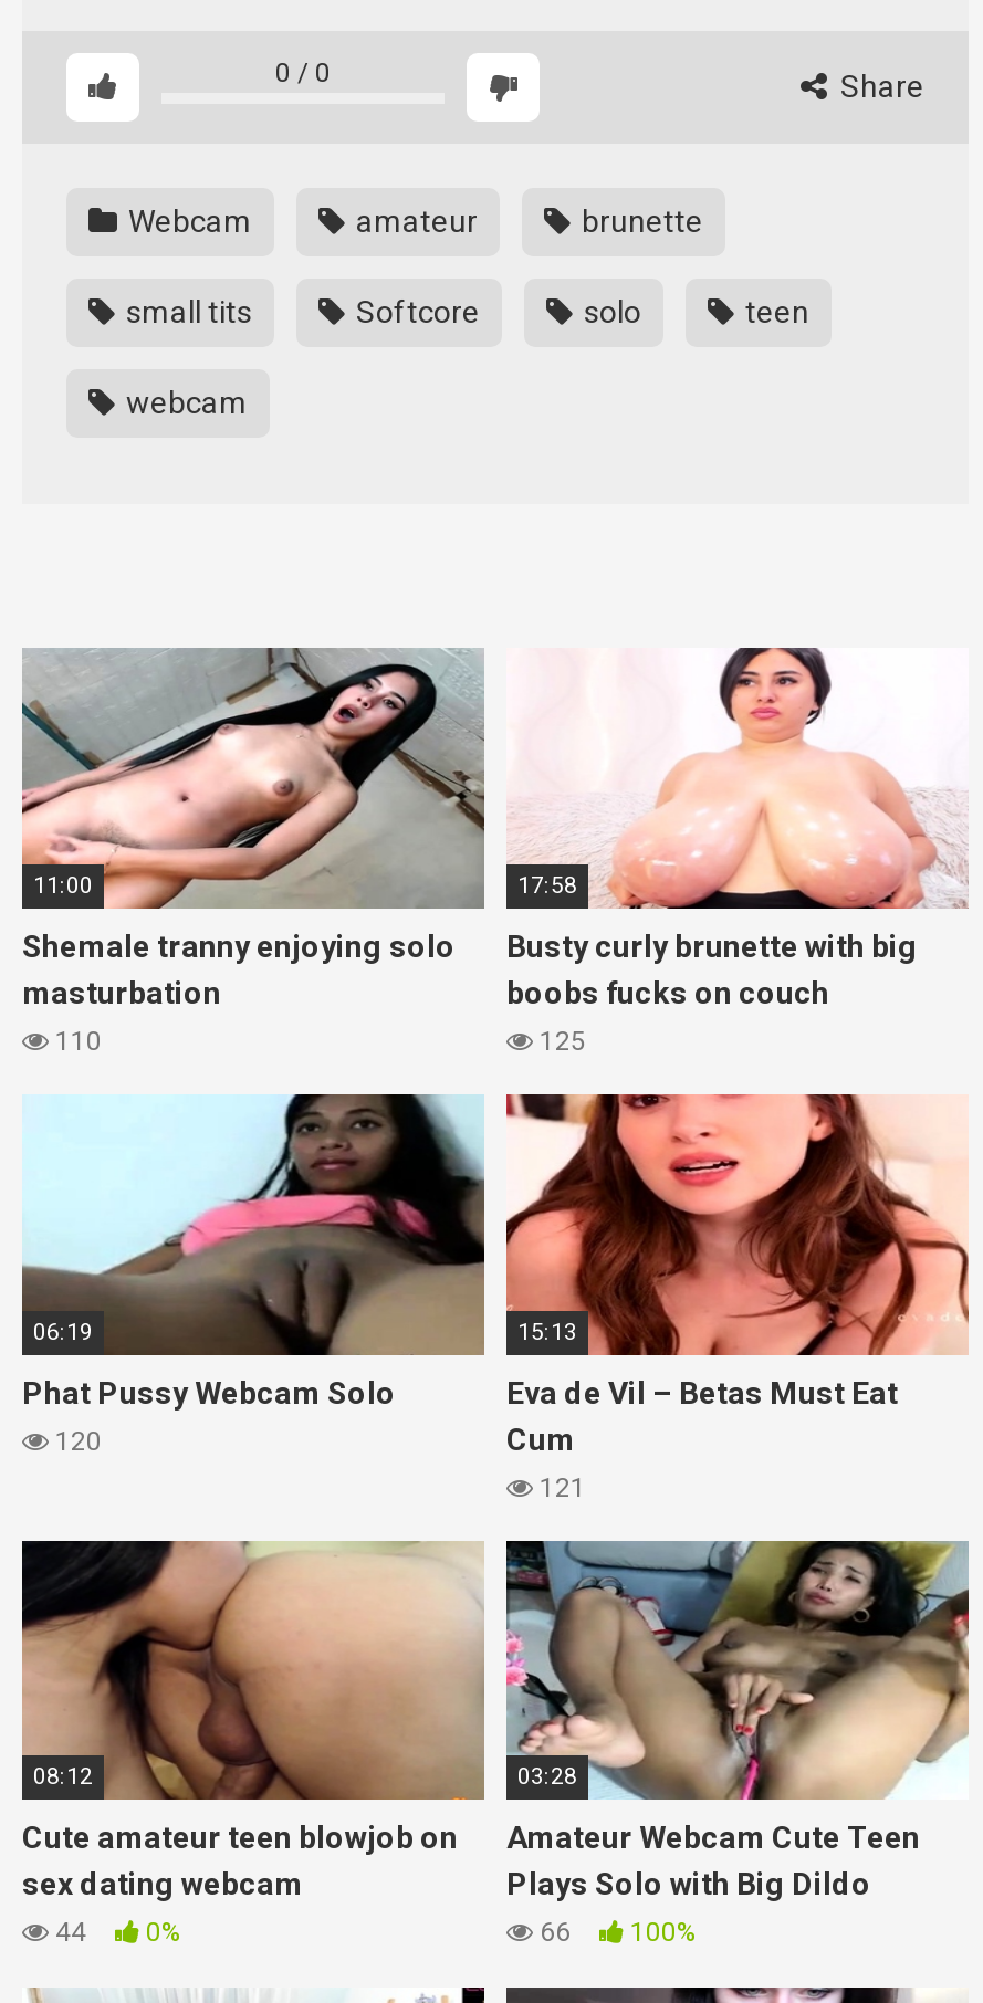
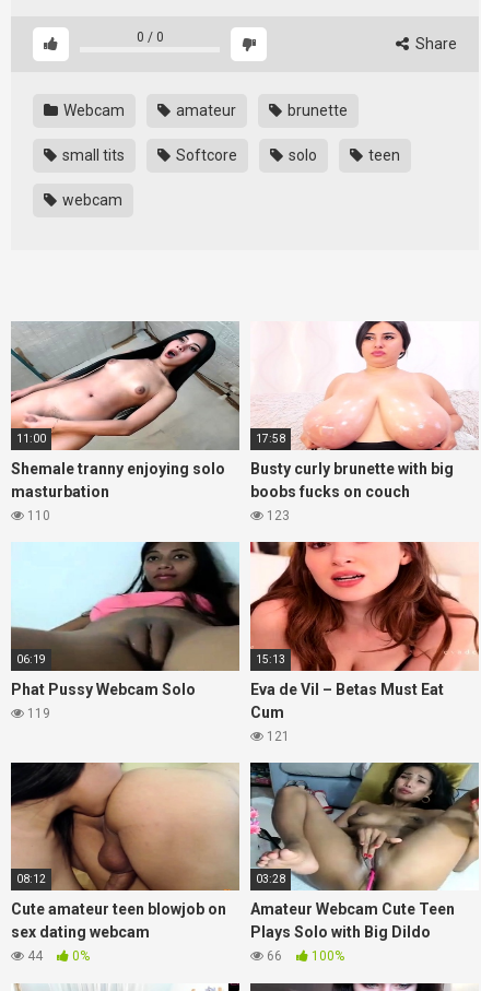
[533,1025,586,1056] 125 -> [263,508,290,523] 123
[49,1425,102,1456] 120 -> [24,705,50,721] 119

